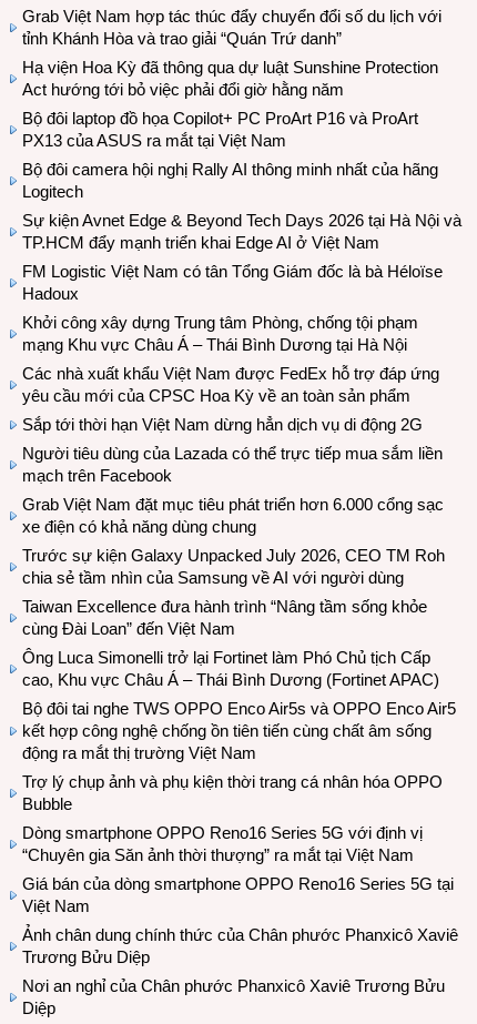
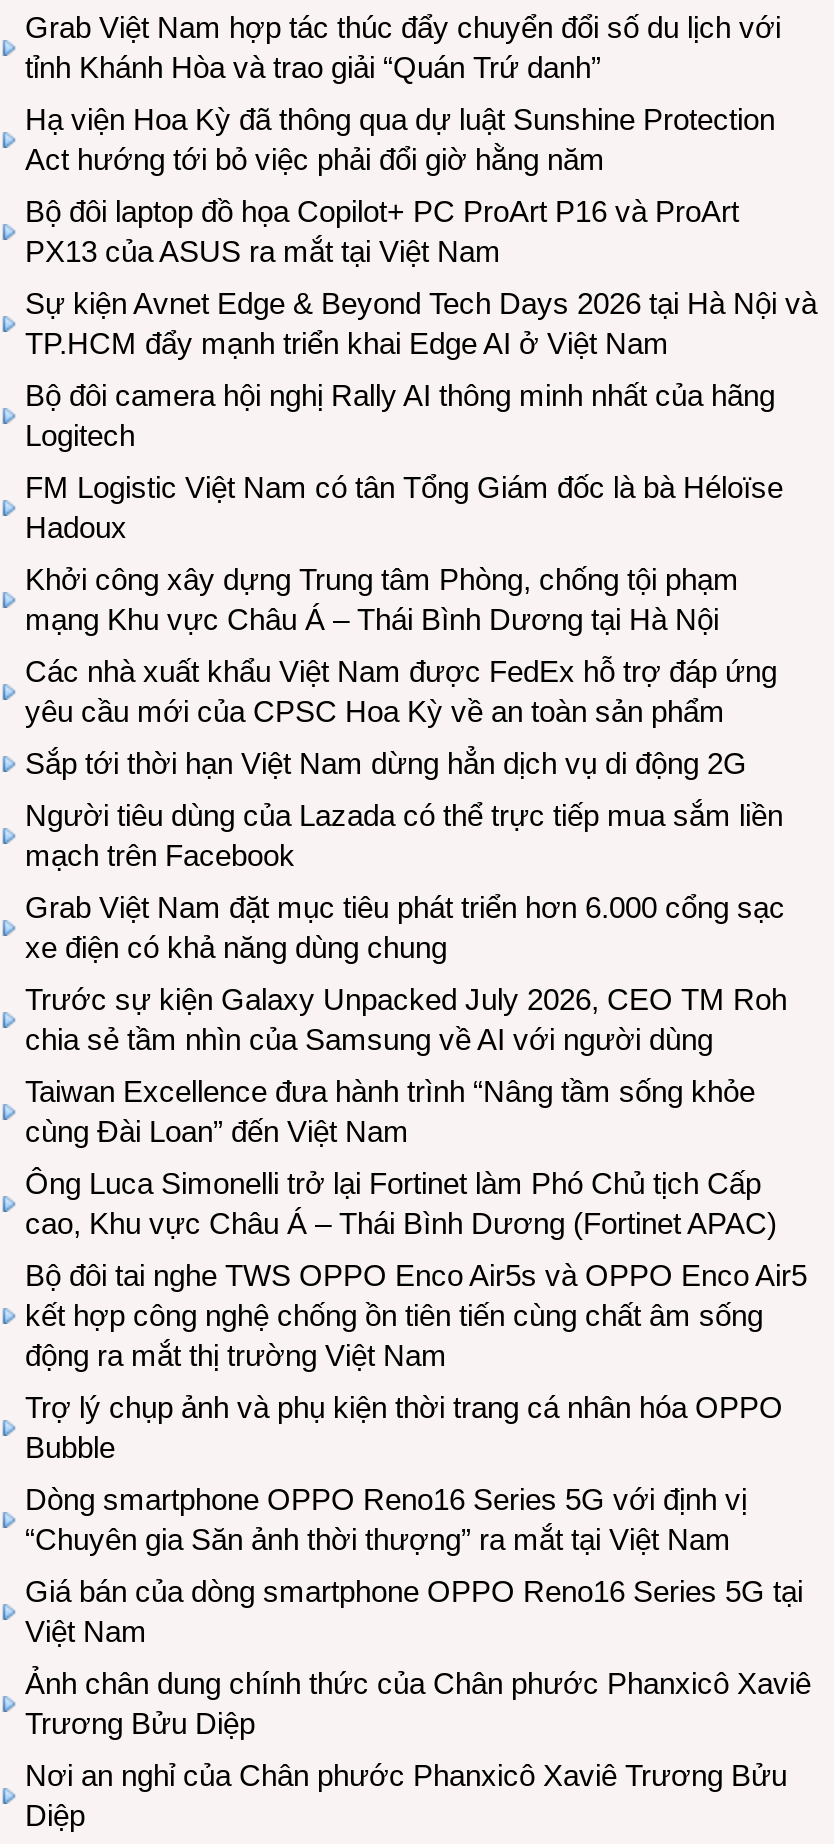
moved [22,160,438,201] -> [25,378,775,452]: Bộ đôi camera hội nghị Rally AI thông minh nhất của hãng | Logitech
moved [22,211,461,252] -> [25,286,817,360]: Sự kiện Avnet Edge & Beyond Tech Days 2026 tại Hà Nội và | TP.HCM đẩy mạnh triển khai Edge AI ở Việt Nam

